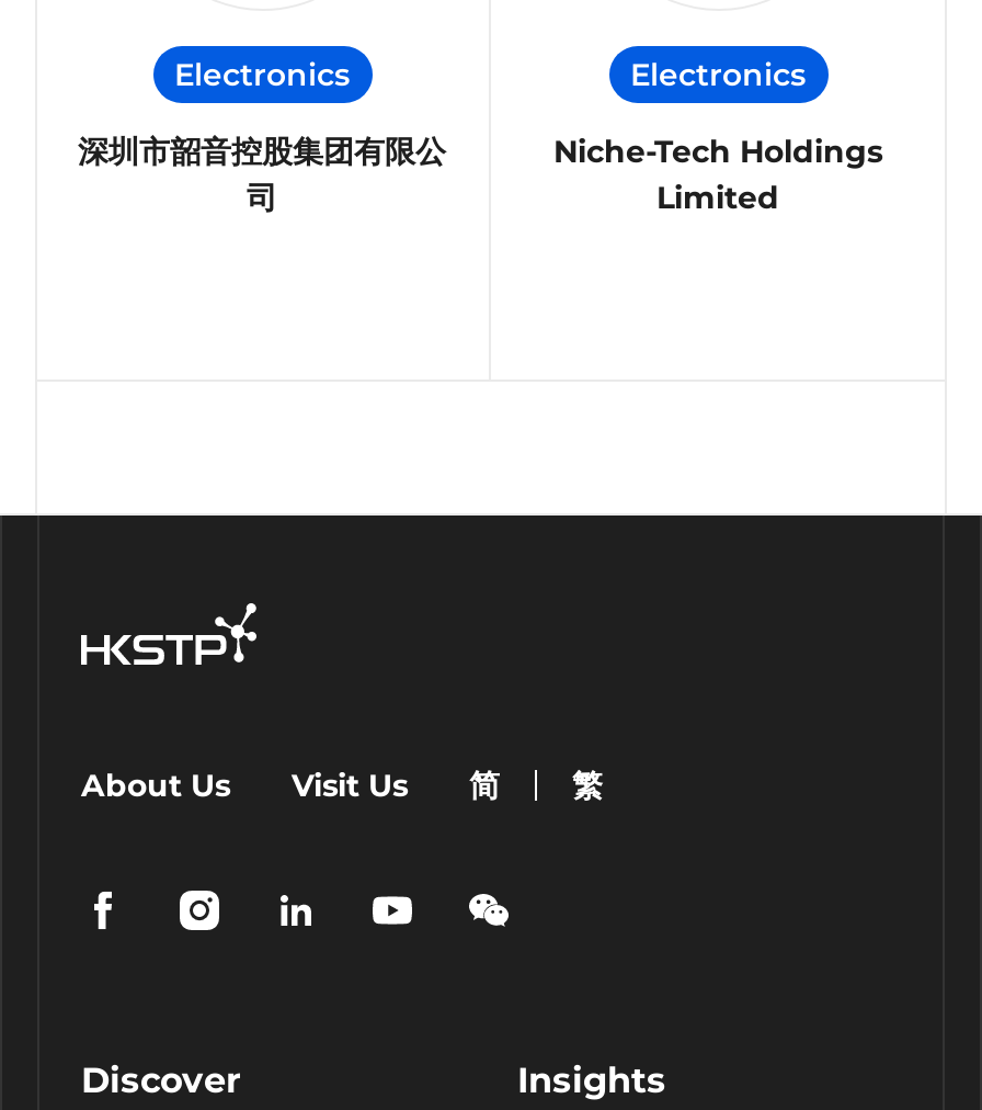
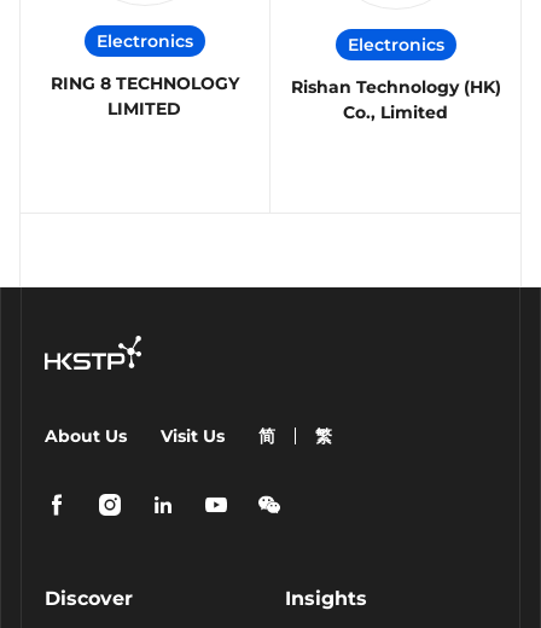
[78,131,446,216] 深圳市韶音控股集团有限公 | 司 -> [50,72,238,119] RING 8 TECHNOLOGY | LIMITED
[553,131,882,216] Niche-Tech Holdings | Limited -> [290,76,501,123] Rishan Technology (HK) | Co., Limited

